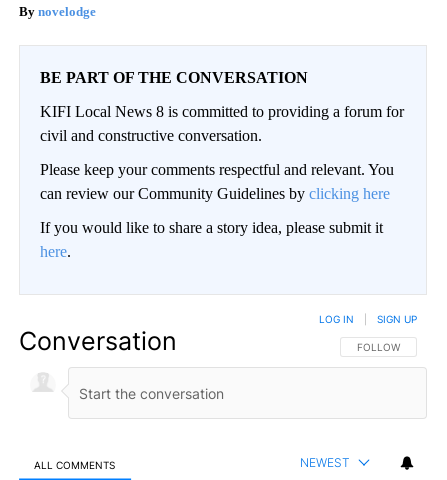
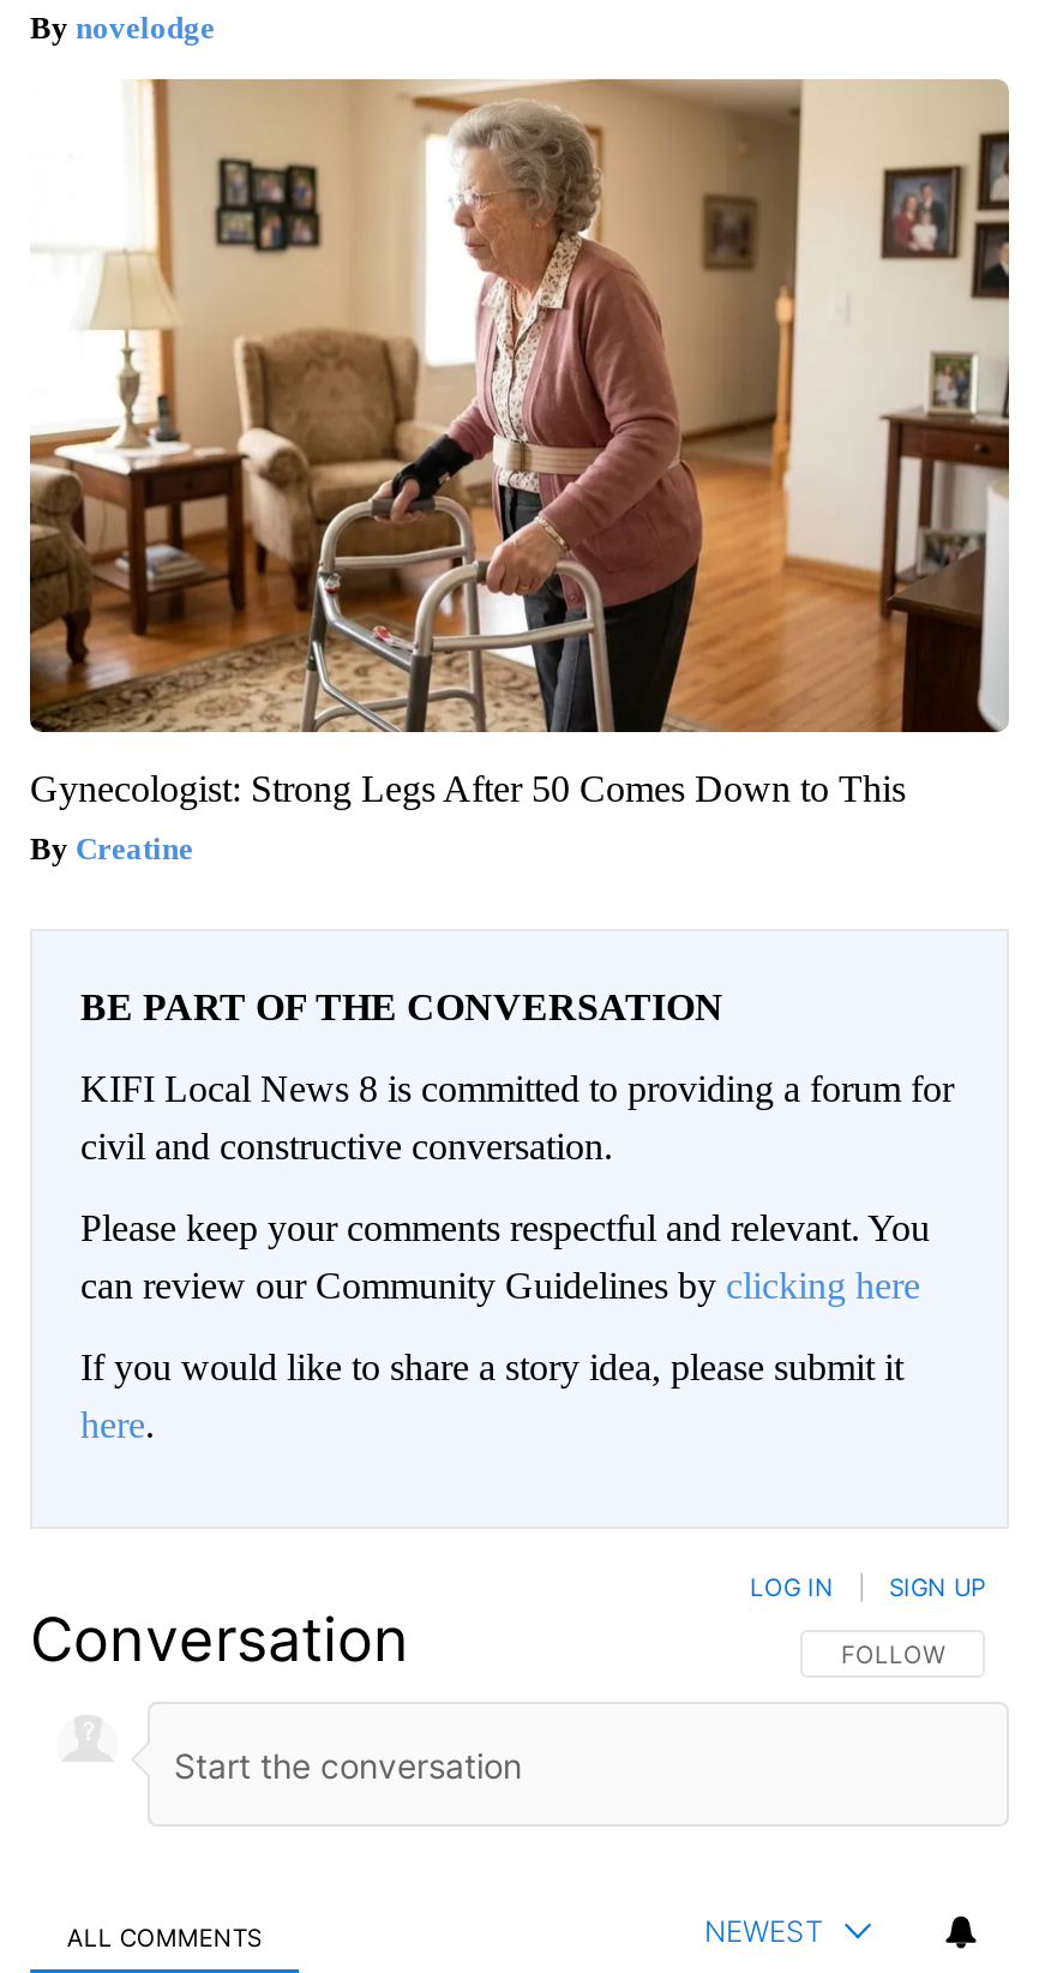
none -> [28,77,1011,867] [image] | Gynecologist: Strong Legs After 50 Comes Down to This | Creatine

